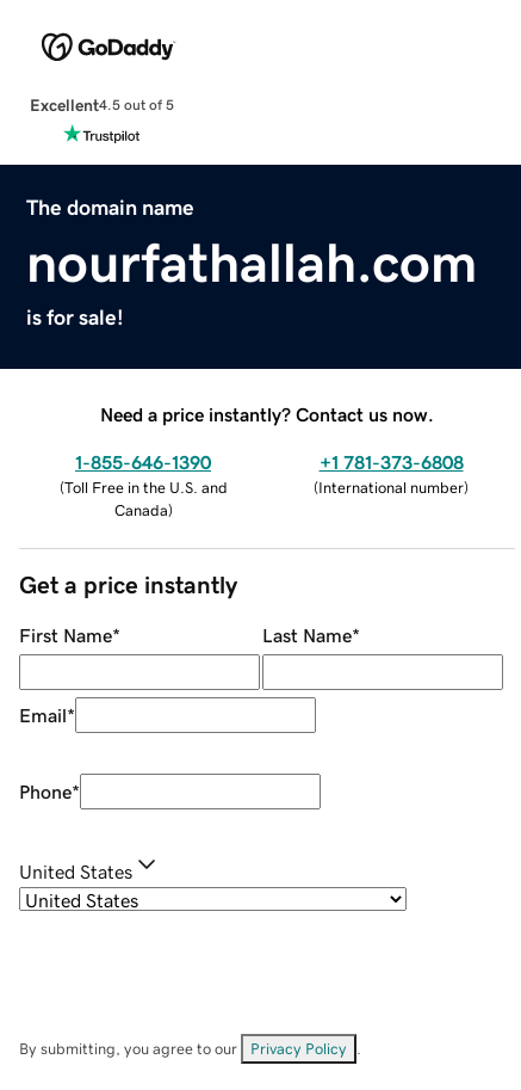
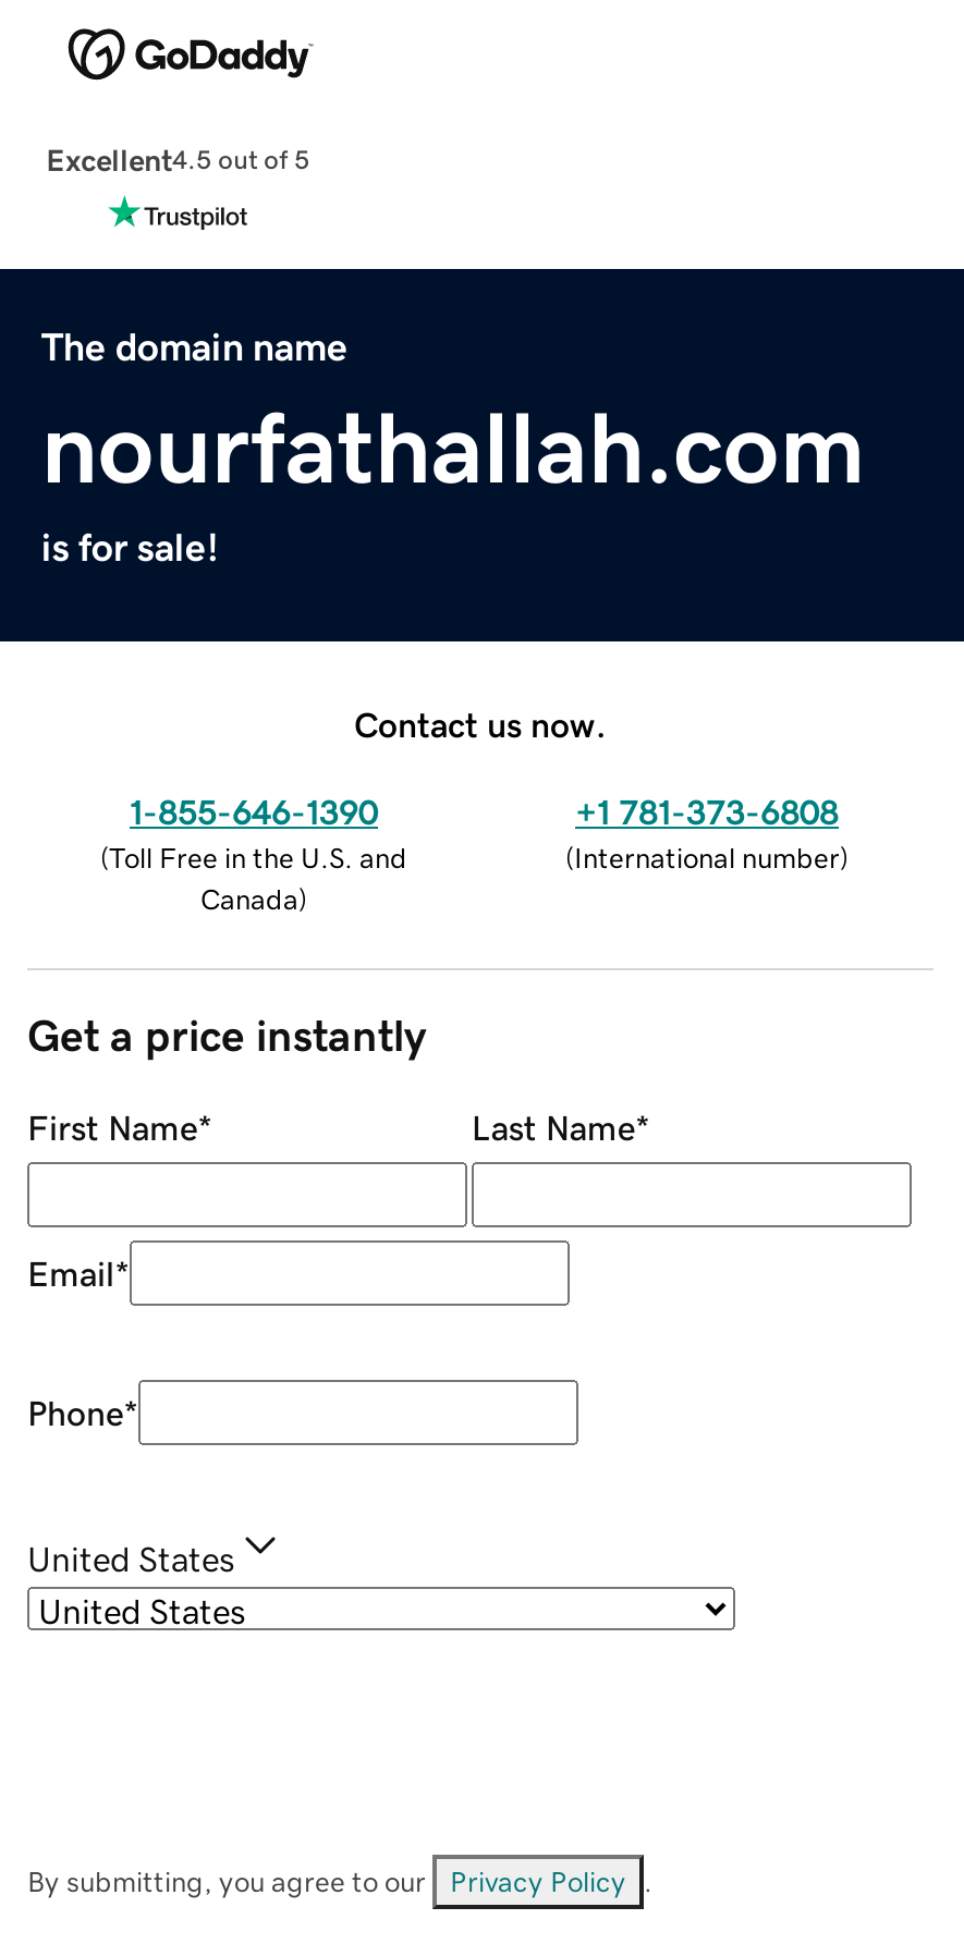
[100,404,434,423] Need a price instantly? Contact us now. -> [354,706,607,741] Contact us now.

